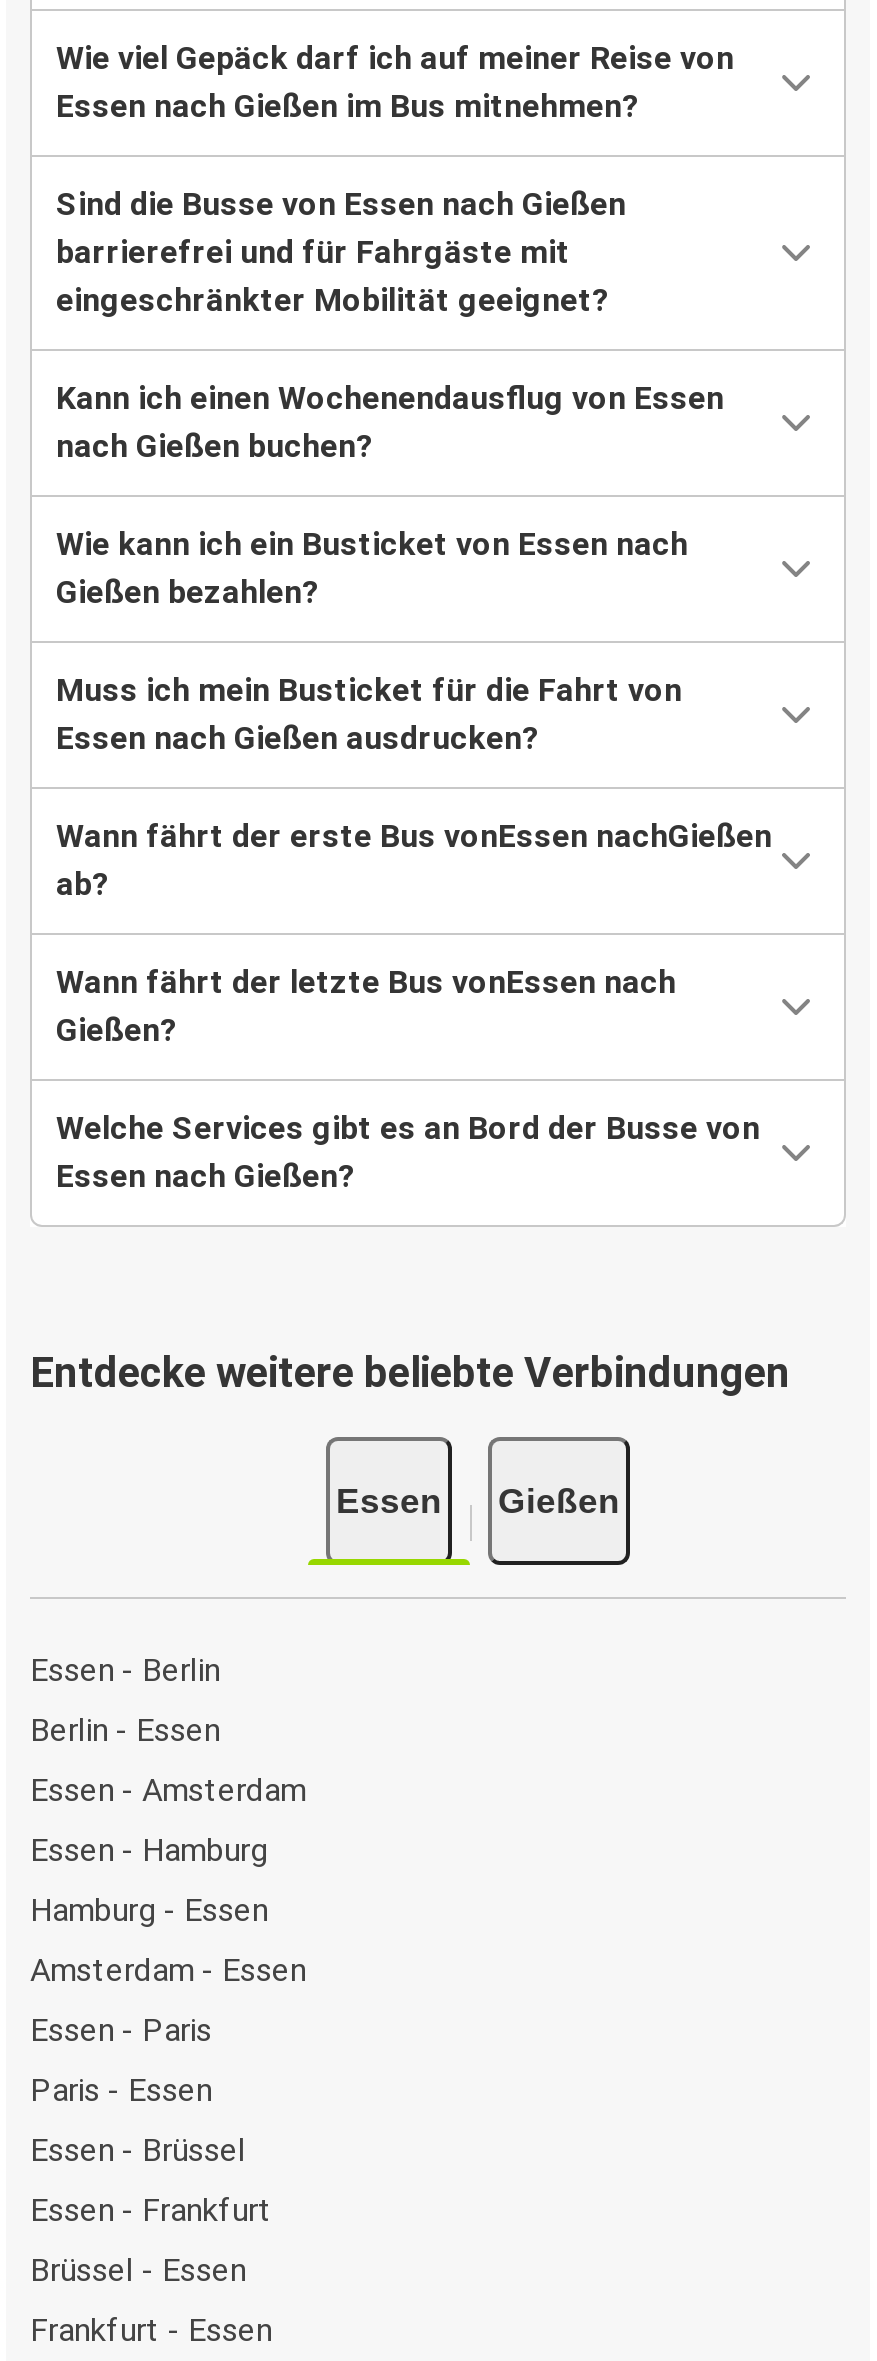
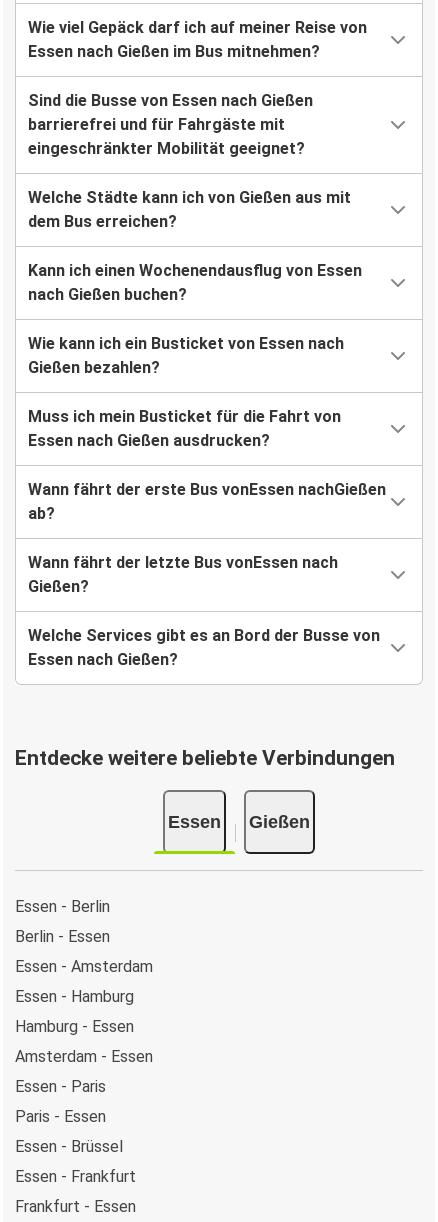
none -> [28,188,351,231] Welche Städte kann ich von Gießen aus mit | dem Bus erreichen?
moved [30,380,790,2228] -> [15,261,395,1185]: Kann ich einen Wochenendausflug von Essen | nach Gießen buchen? | Wie kann ich ein Busticket von Essen nach | ... | Essen - Brüssel | Essen - Frankfurt
[30,2250,246,2288] Brüssel - Essen -> none

